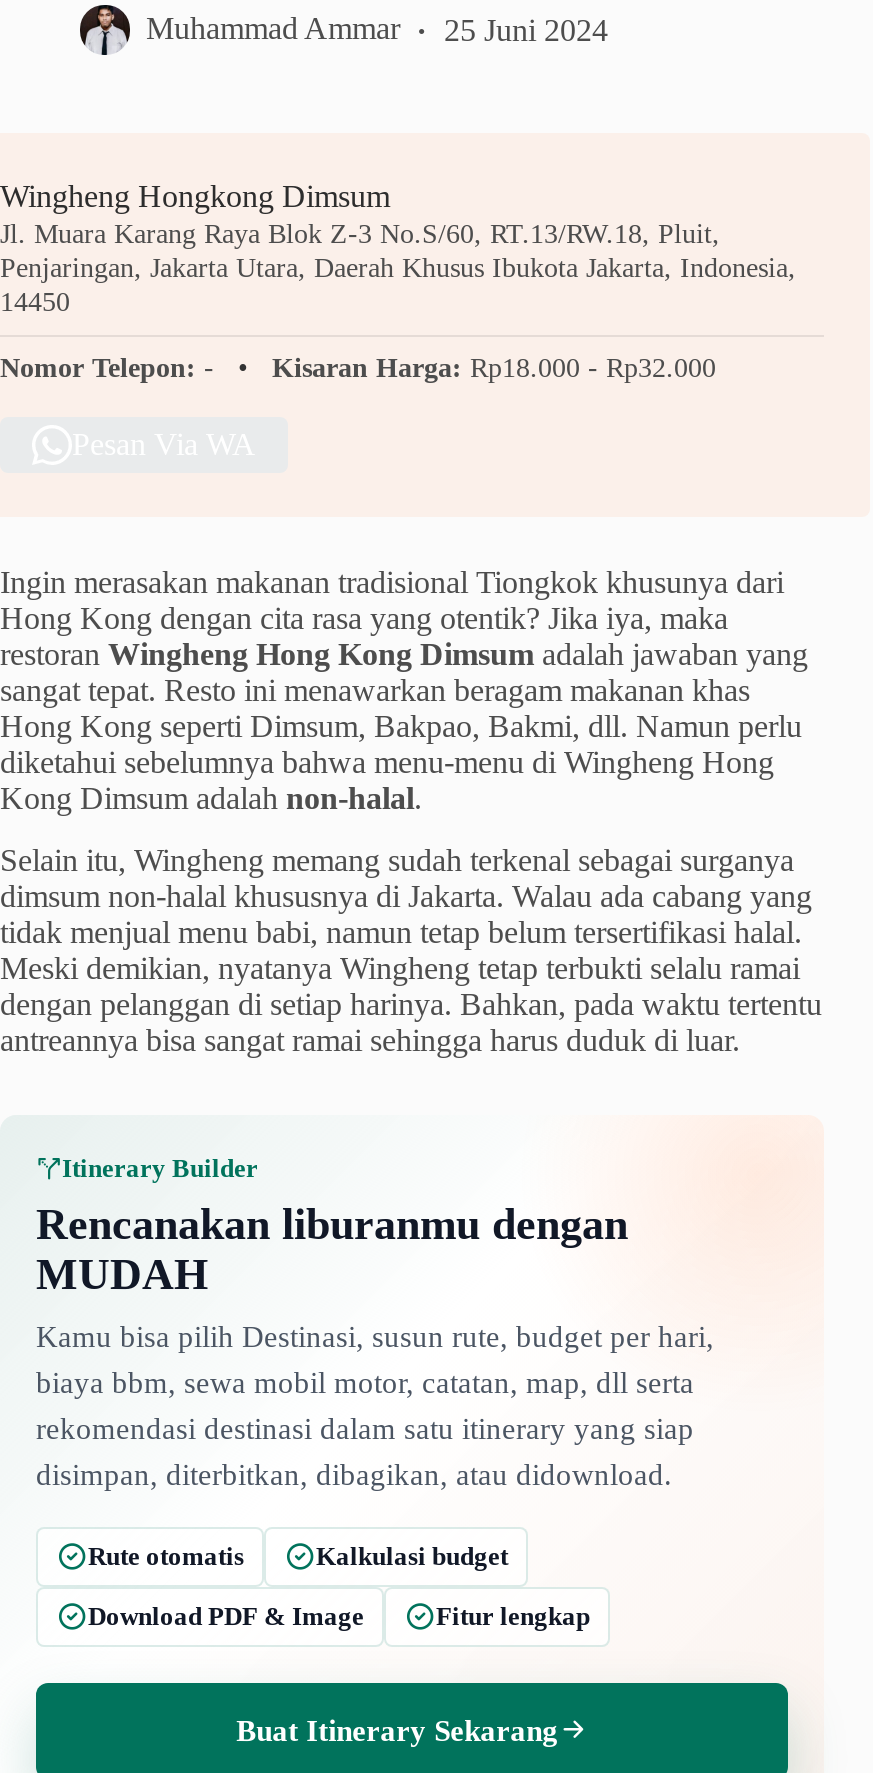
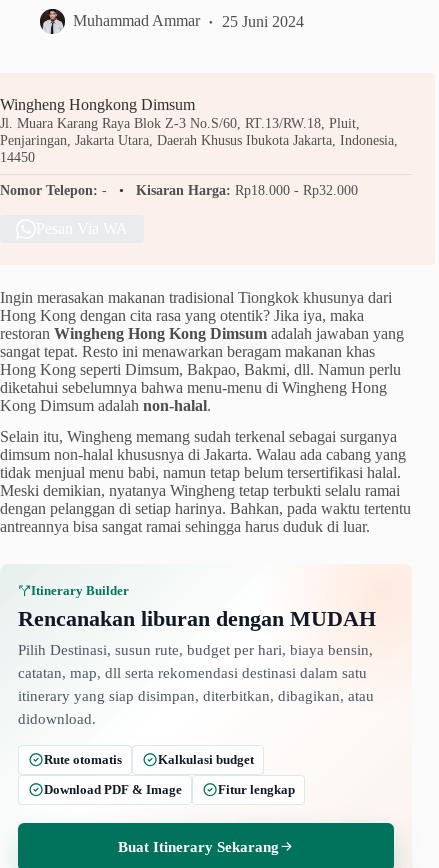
[36,1199,714,1491] Rencanakan liburanmu dengan | MUDAH | Kamu bisa pilih Destinasi, susun rute, budget per hari, | biaya bbm, sewa mobil motor, catatan, map, dll serta | rekomendasi destinasi dalam satu itinerary yang siap | disimpan, diterbitkan, dibagikan, atau didownload. -> [18,606,376,727] Rencanakan liburan dengan MUDAH | Pilih Destinasi, susun rute, budget per hari, biaya bensin, | catatan, map, dll serta rekomendasi destinasi dalam satu | itinerary yang siap disimpan, diterbitkan, dibagikan, atau | didownload.

